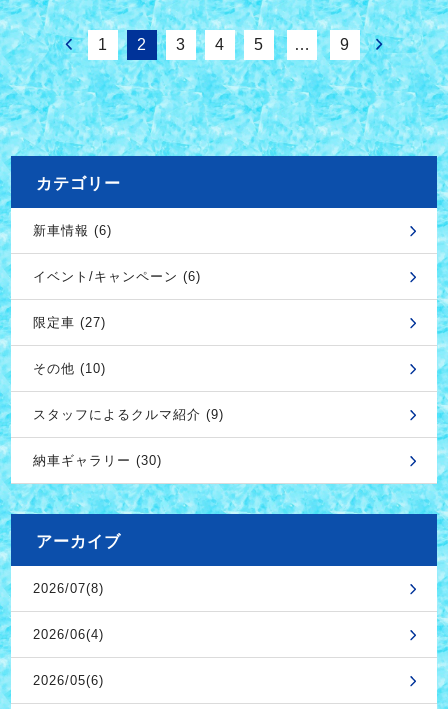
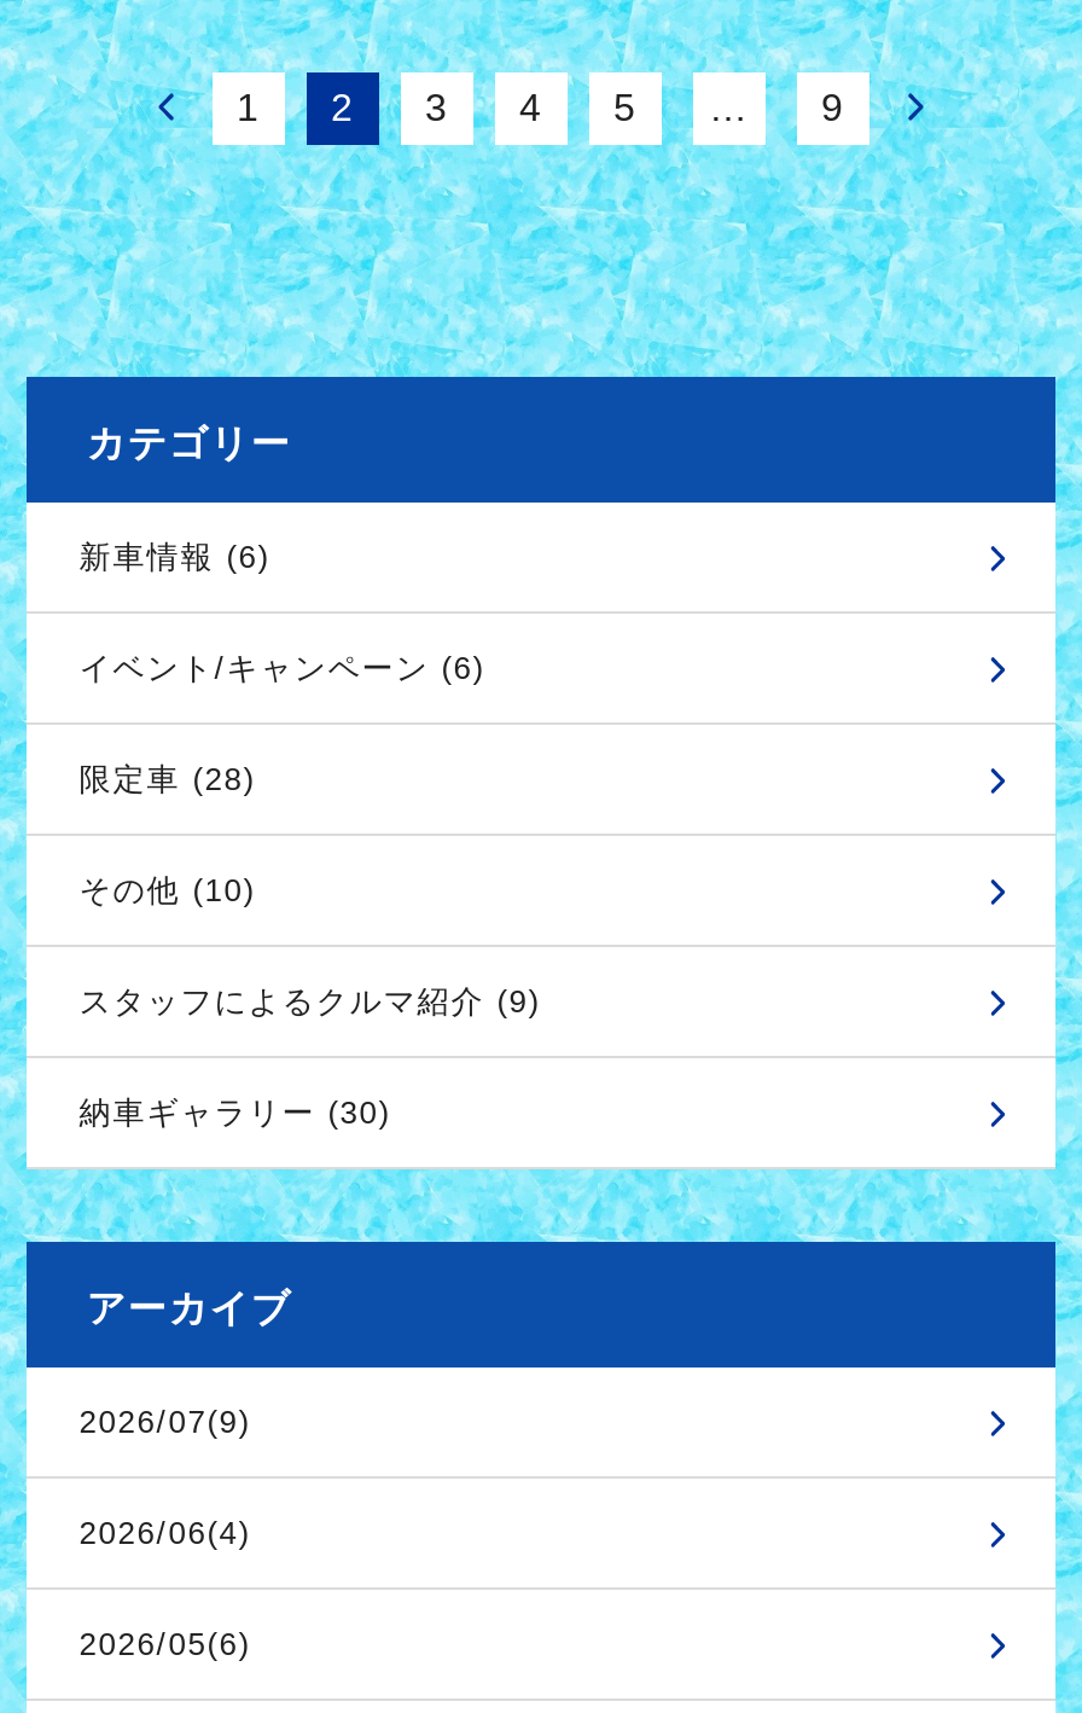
[33,315,106,330] 限定車 (27) -> [79,762,256,798] 限定車 (28)
[33,581,104,596] 2026/07(8) -> [79,1404,251,1440] 2026/07(9)

